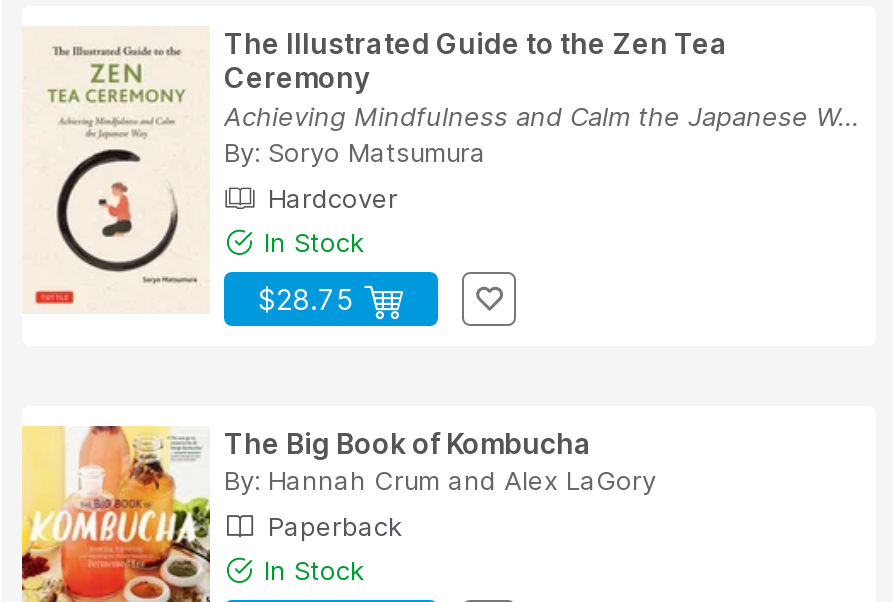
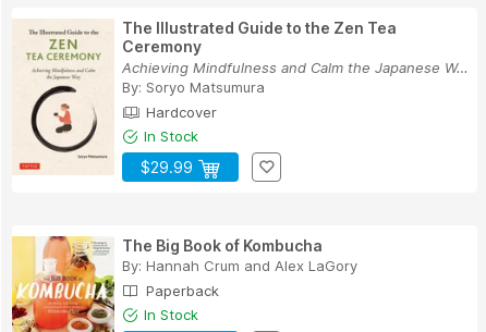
[258,282,362,316] $28.75 -> [141,158,197,177] $29.99

